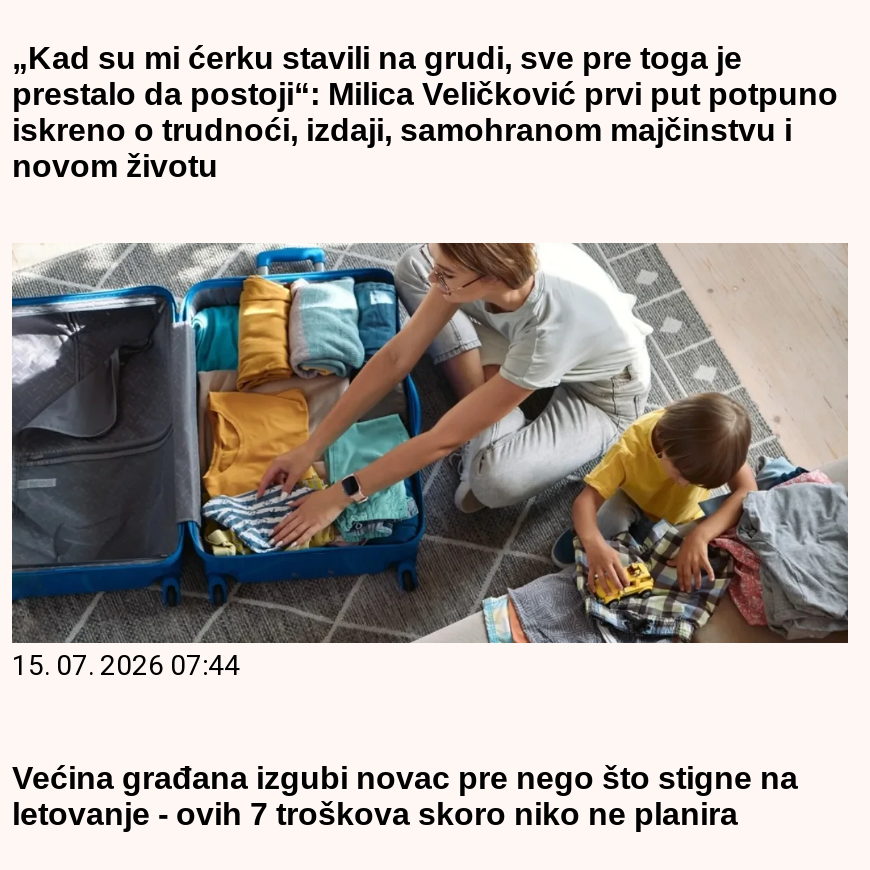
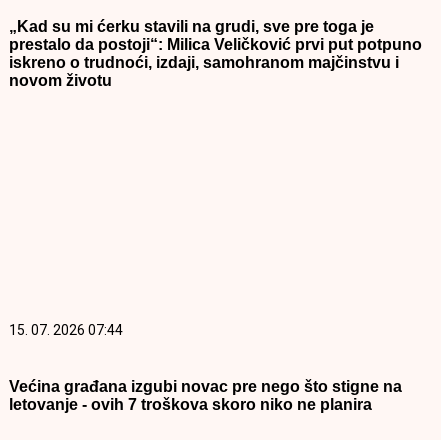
[10,241,850,645] [image] -> none

